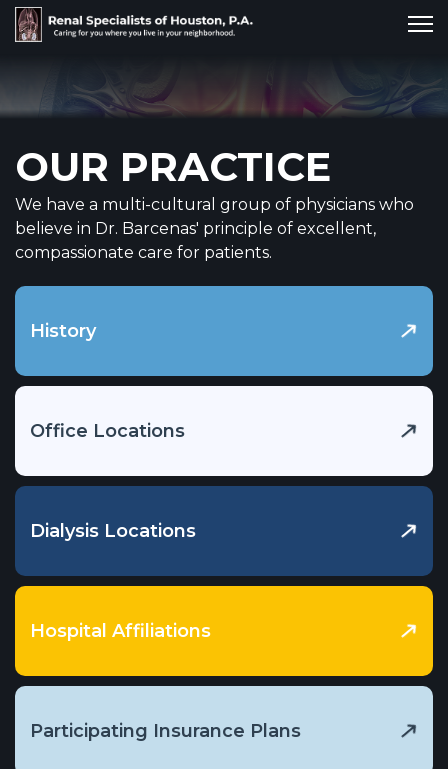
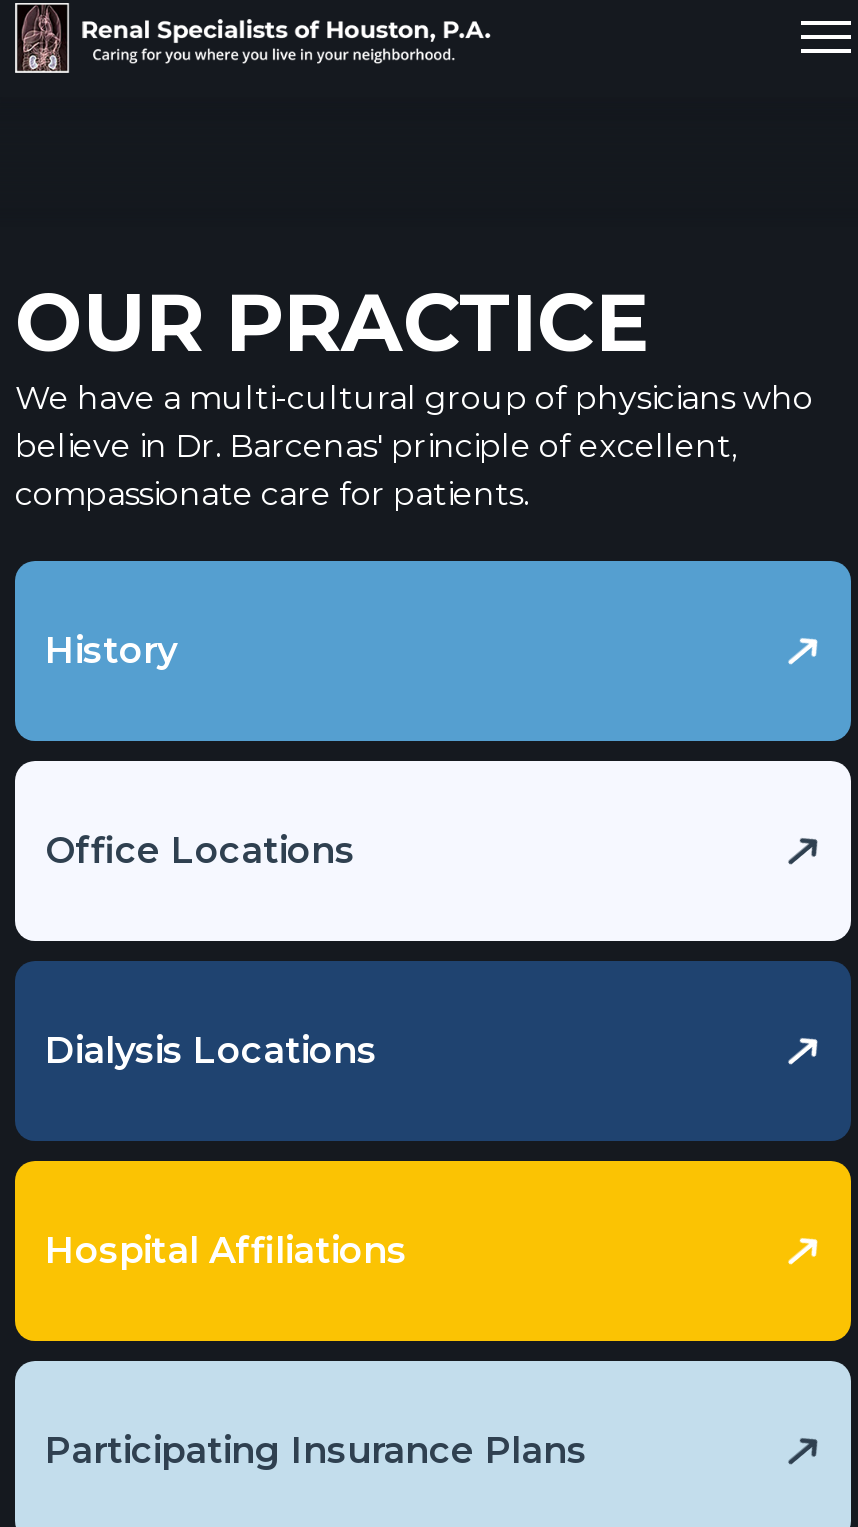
[3,80,445,115] [image] -> none

